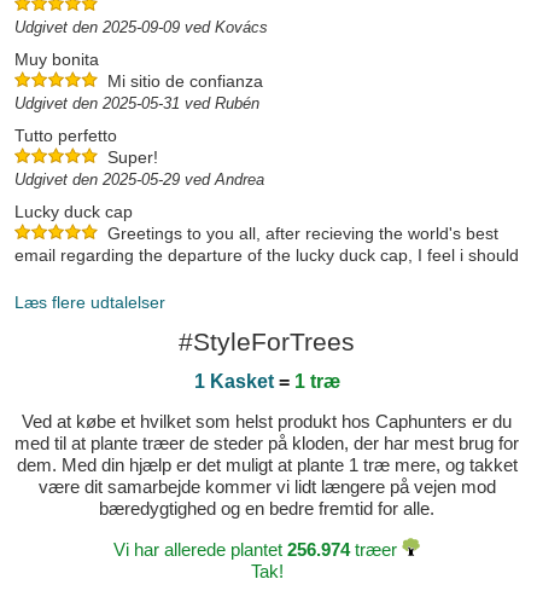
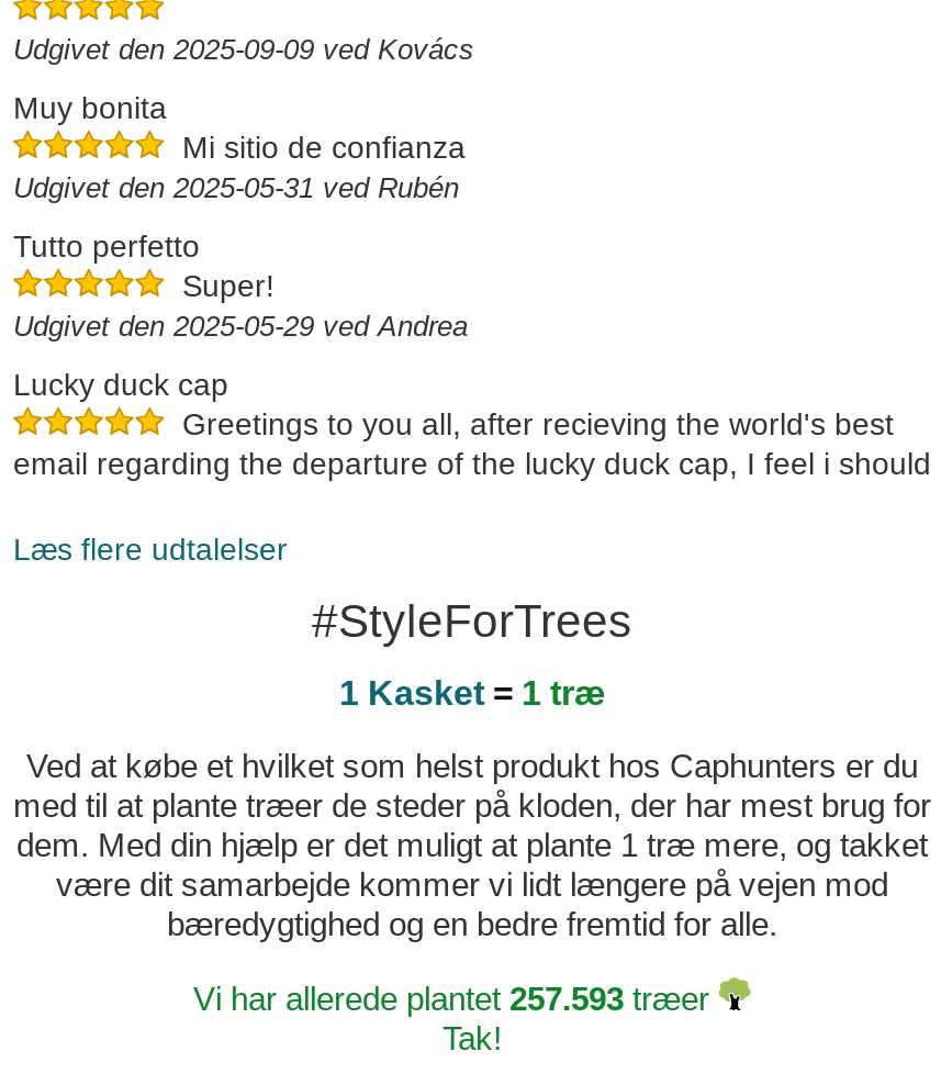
[113,540,402,560] Vi har allerede plantet 256.974 træer -> [193,980,718,1018] Vi har allerede plantet 257.593 træer

